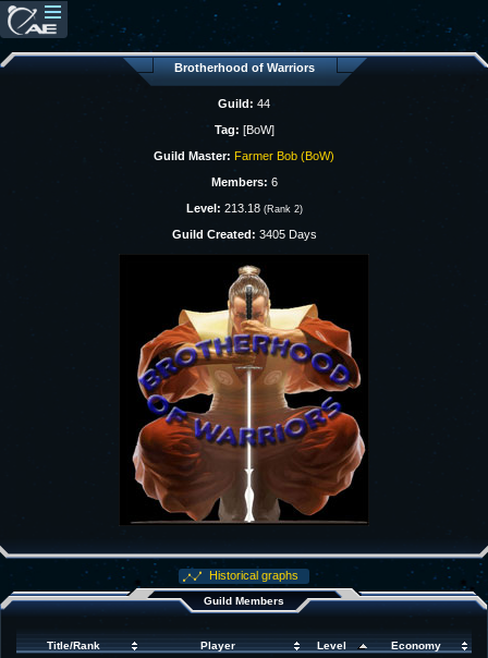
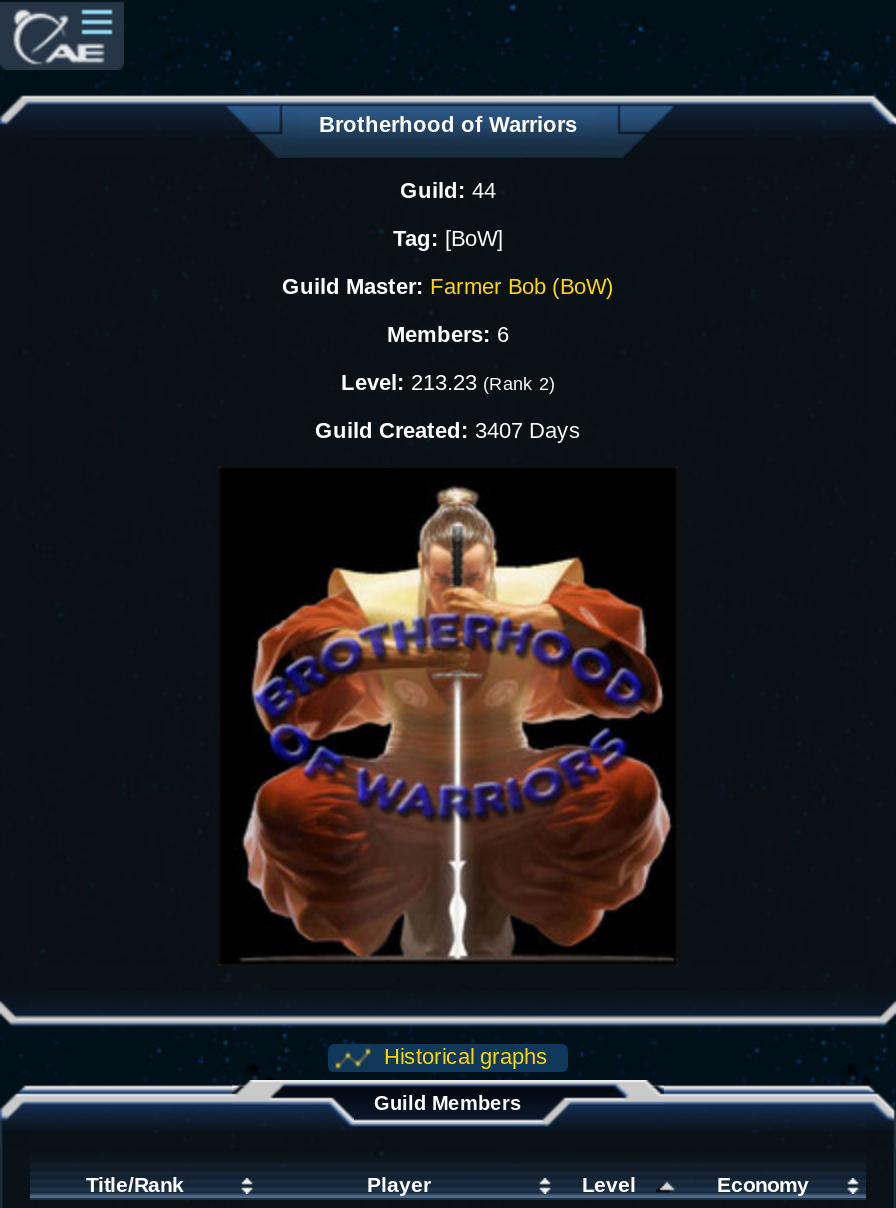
[186,202,302,215] Level: 213.18 (Rank 2) -> [341,370,555,394] Level: 213.23 (Rank 2)
[172,228,316,241] Guild Created: 3405 Days -> [315,418,581,442] Guild Created: 3407 Days

